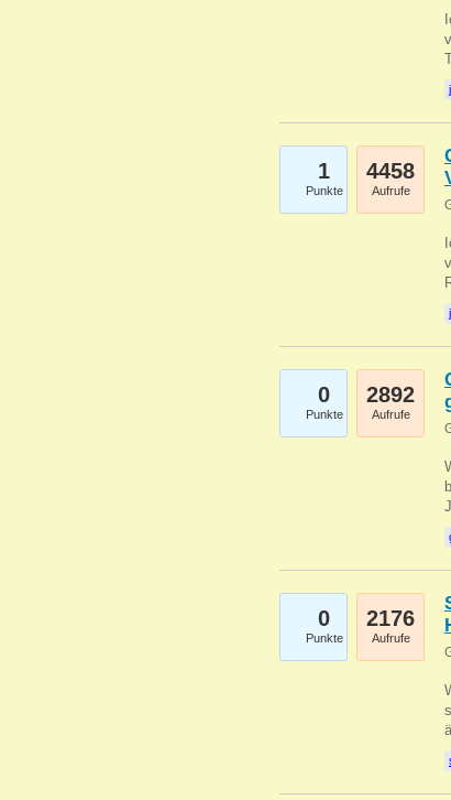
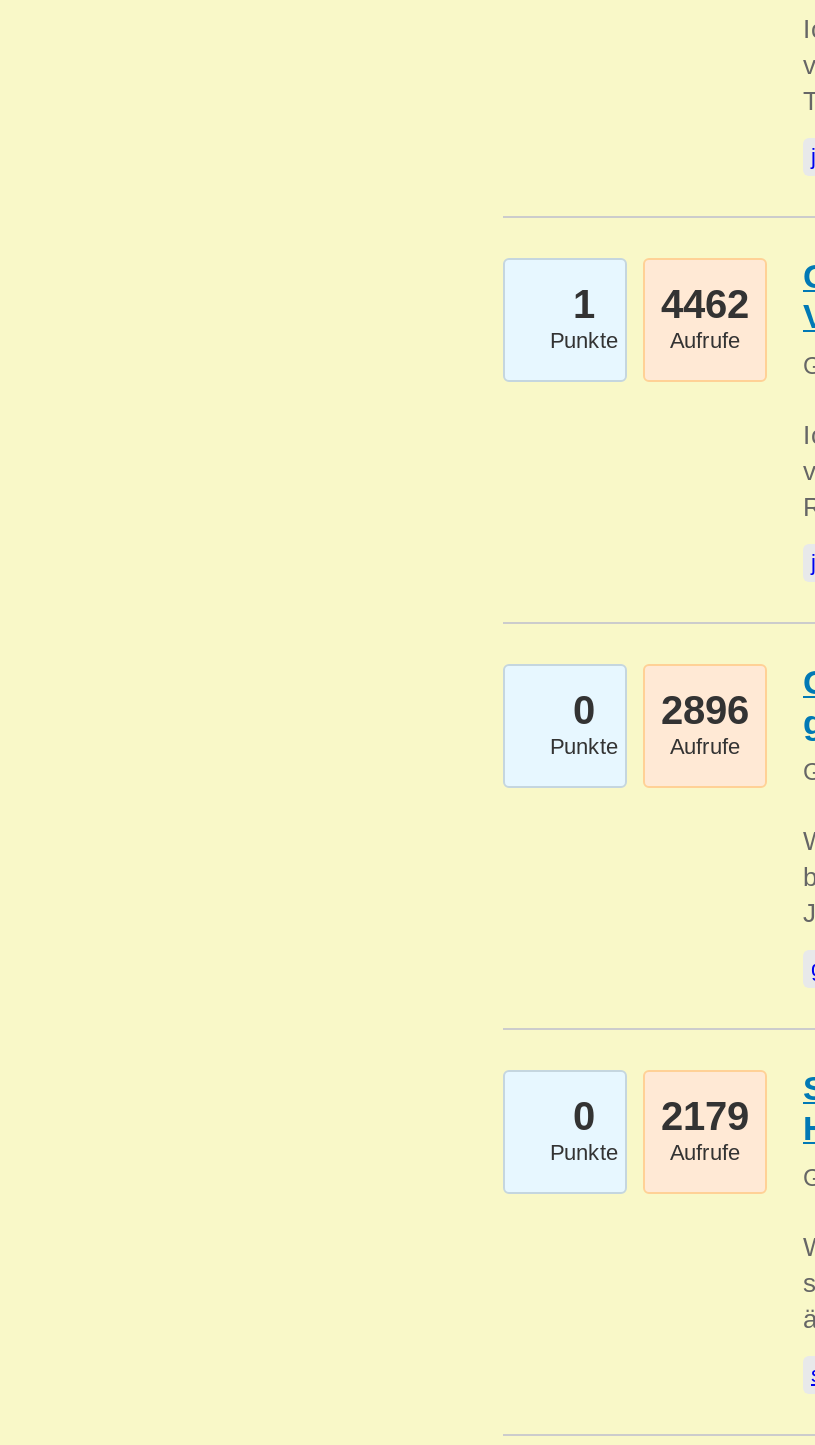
[366,159,415,183] 4458 -> [661,282,749,326] 4462
[366,382,415,407] 2892 -> [661,688,749,732] 2896
[366,606,415,630] 2176 -> [661,1094,749,1138] 2179

